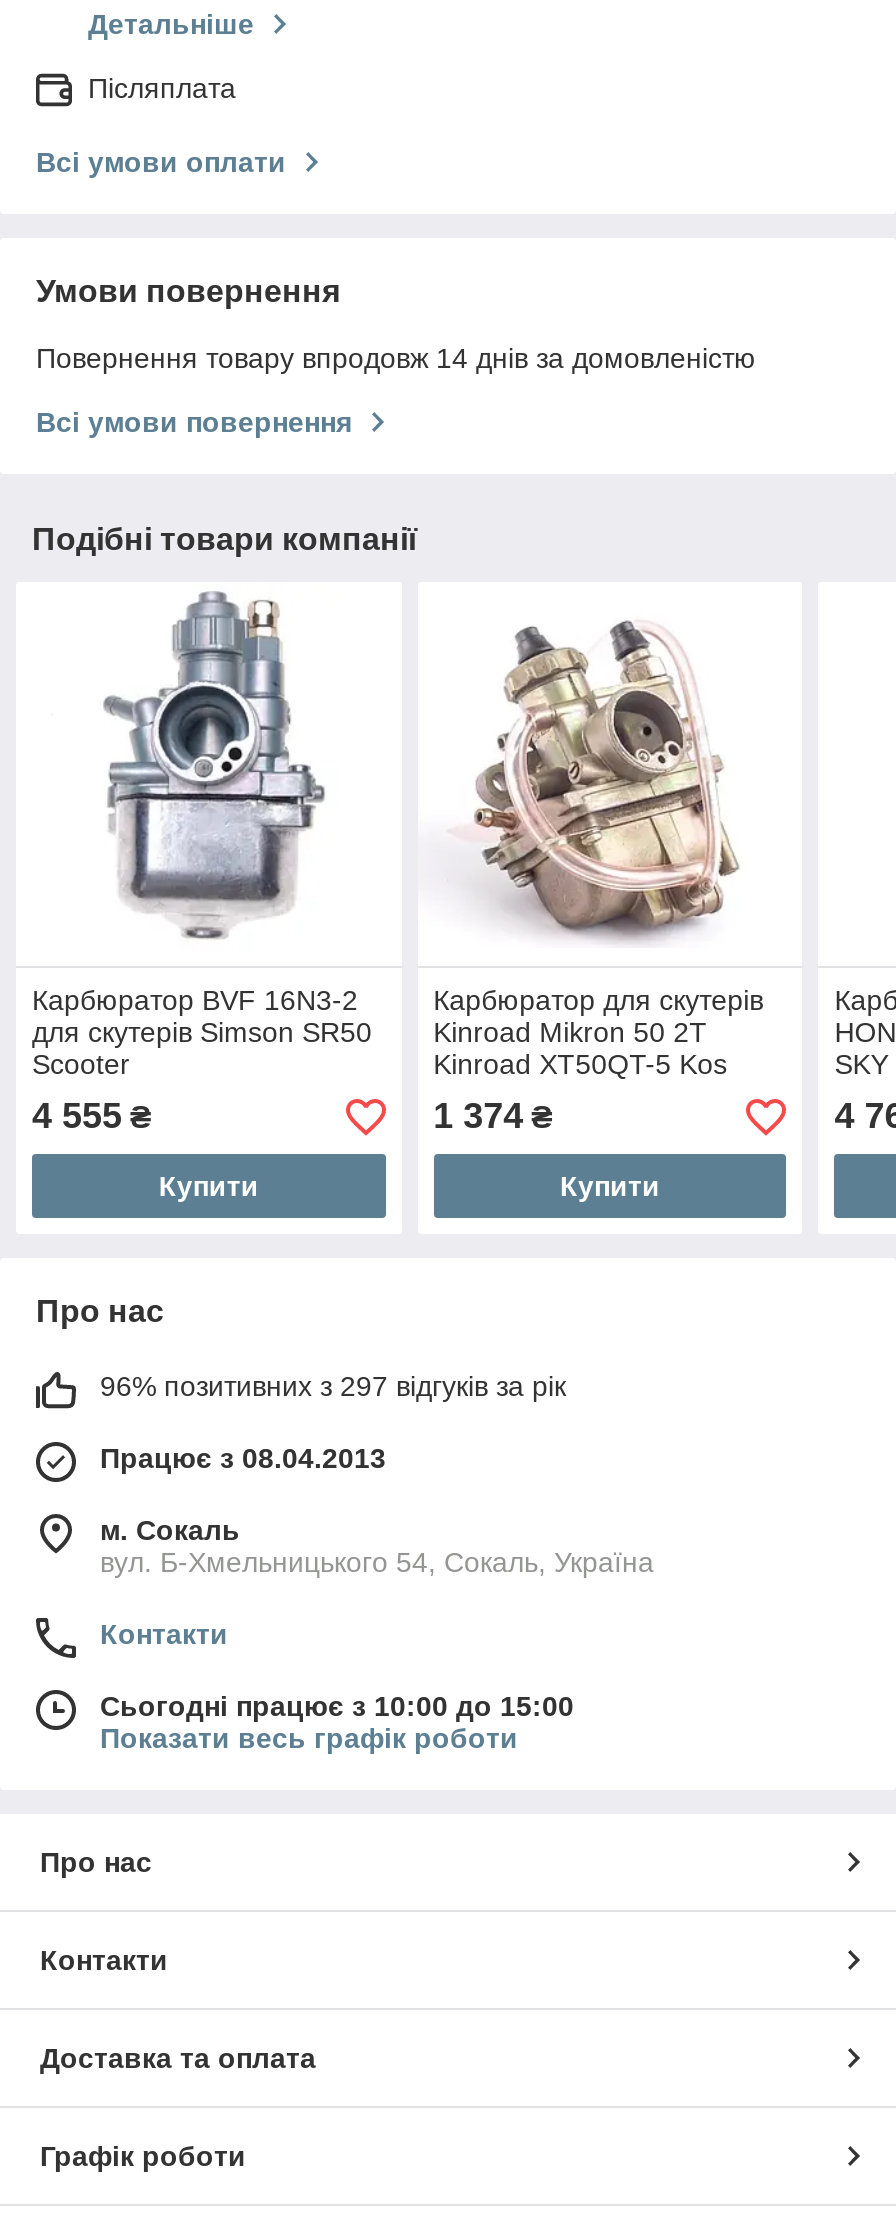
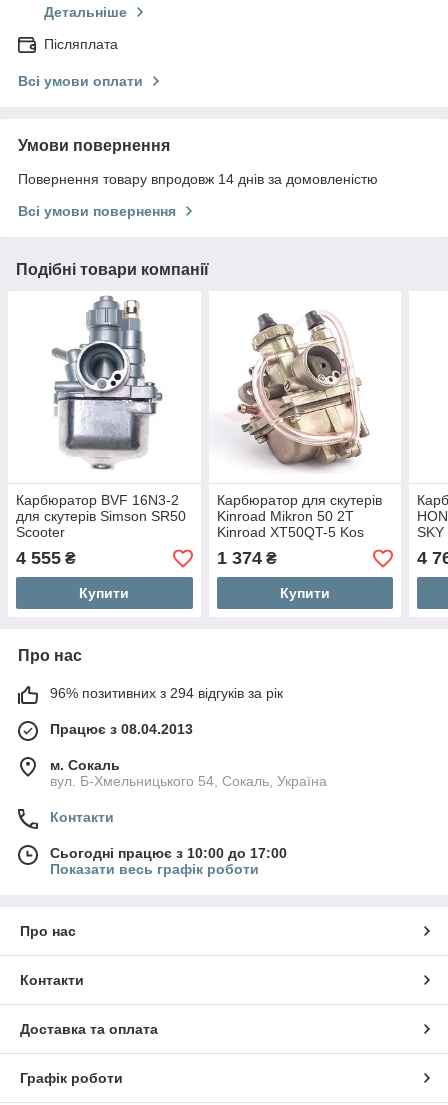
[100,1371,566,1403] 96% позитивних з 297 відгуків за рік -> [50,685,283,701] 96% позитивних з 294 відгуків за рік
[100,1691,574,1723] Сьогодні працює з 10:00 до 15:00 -> [50,845,287,861] Сьогодні працює з 10:00 до 17:00

